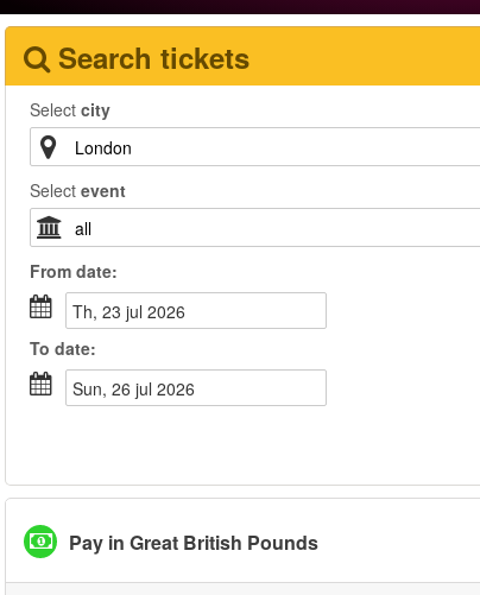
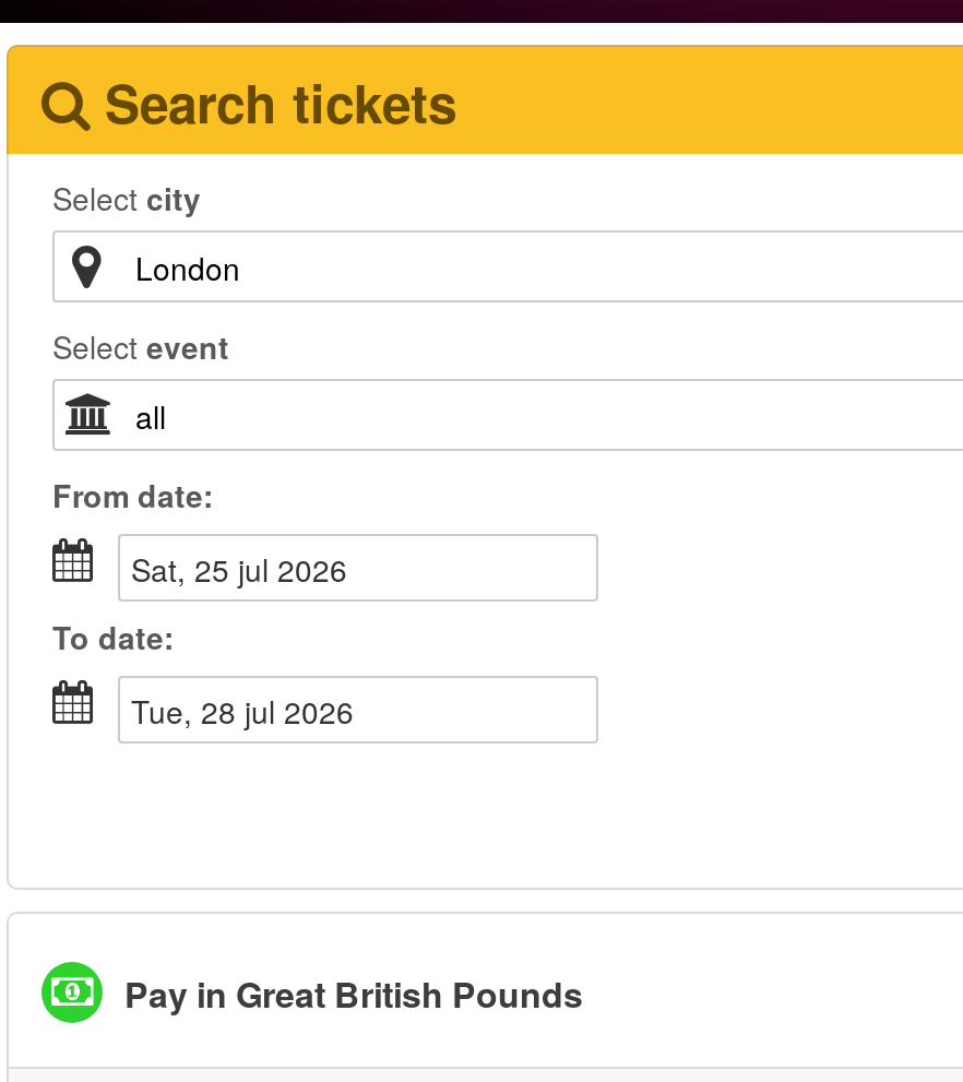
[83,299,185,323] th, 23 jul 2026 -> [151,547,347,591] sat, 25 jul 2026
[83,376,195,400] sun, 26 jul 2026 -> [148,689,354,733] tue, 28 jul 2026

